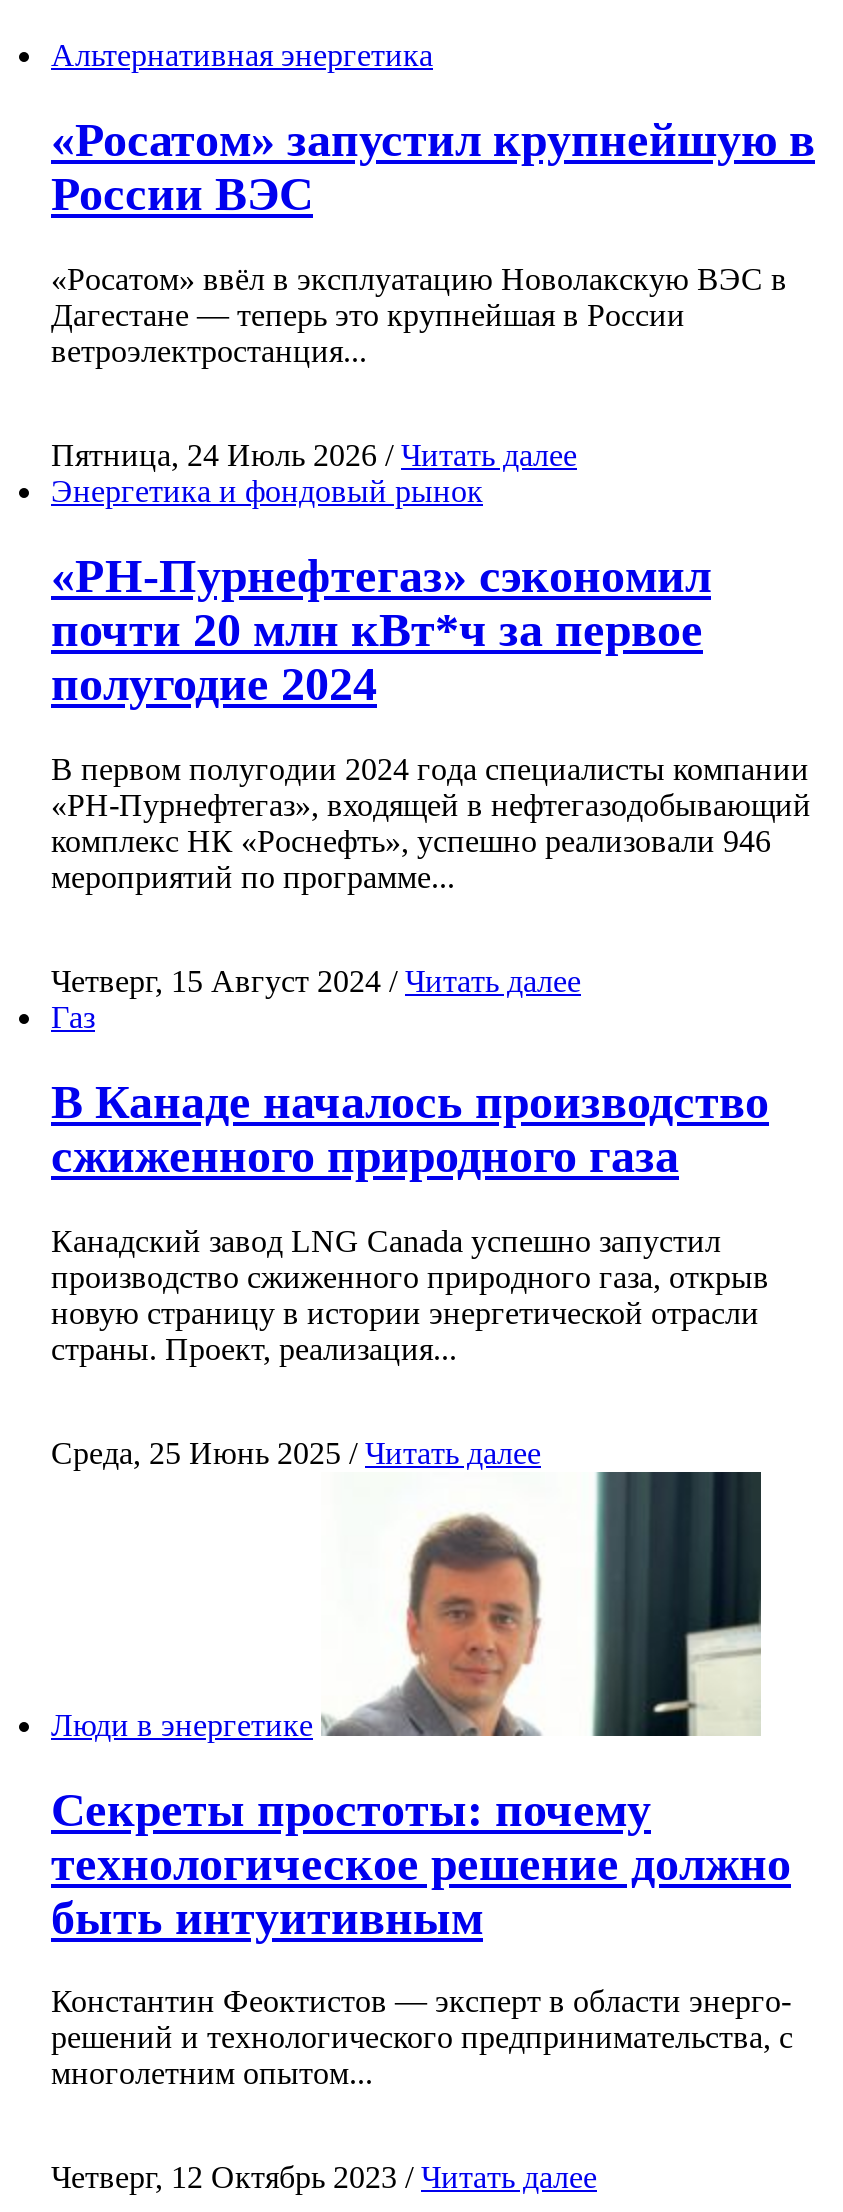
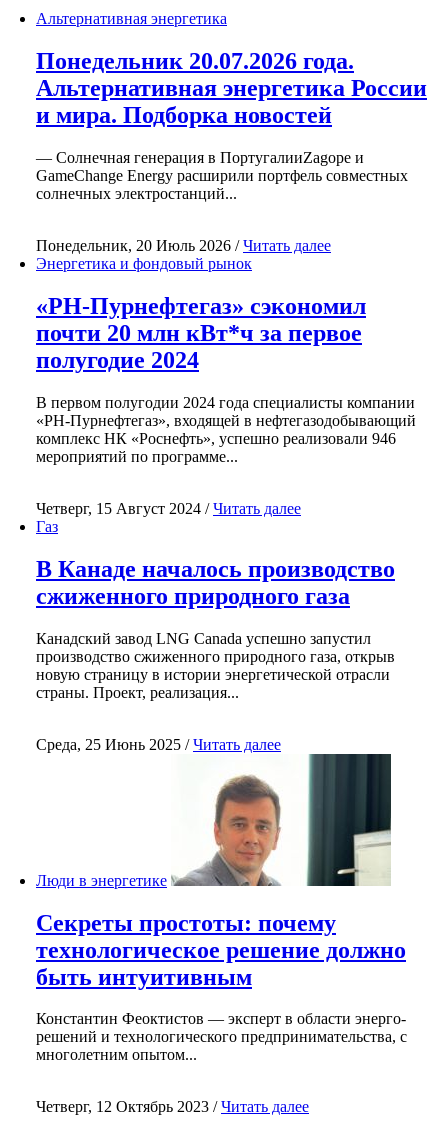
[51,114,815,220] «Росатом» запустил крупнейшую в | России ВЭС -> [36,48,427,128] Понедельник 20.07.2026 года. | Альтернативная энергетика России | и мира. Подборка новостей
[51,262,787,368] «Росатом» ввёл в эксплуатацию Новолакскую ВЭС в | Дагестане — теперь это крупнейшая в России | ветроэлектростанция... -> [36,149,408,202] — Солнечная генерация в ПортугалииZagope и | GameChange Energy расширили портфель совместных | солнечных электростанций...
[51,438,577,472] Пятница, 24 Июль 2026 / Читать далее -> [36,237,331,254] Понедельник, 20 Июль 2026 / Читать далее

